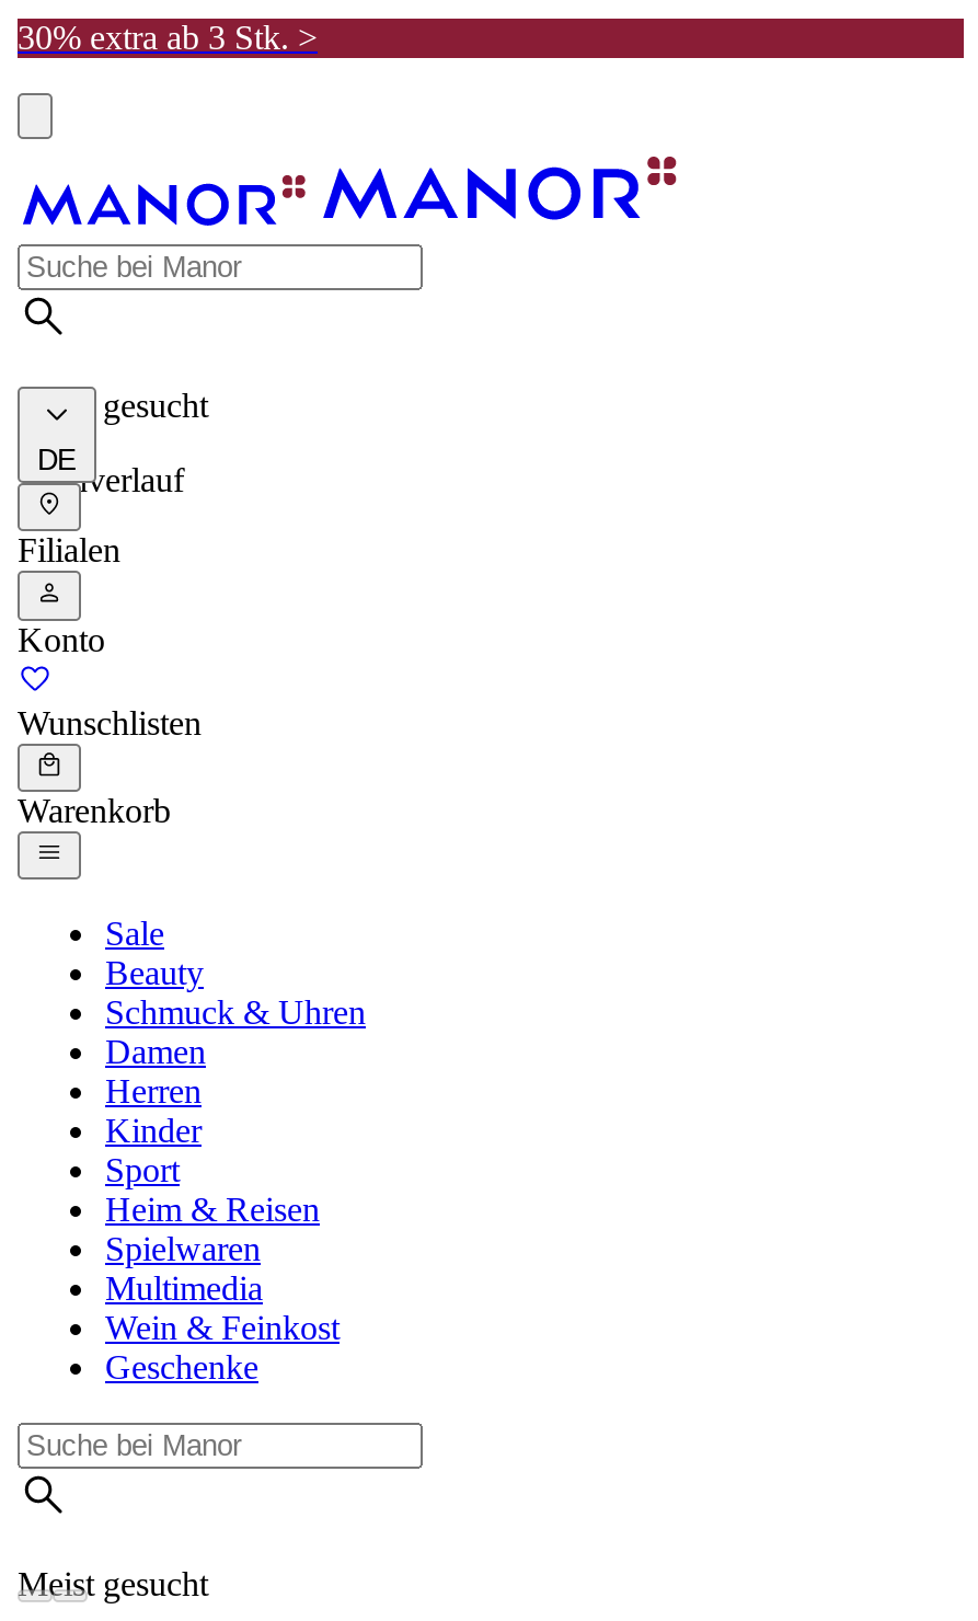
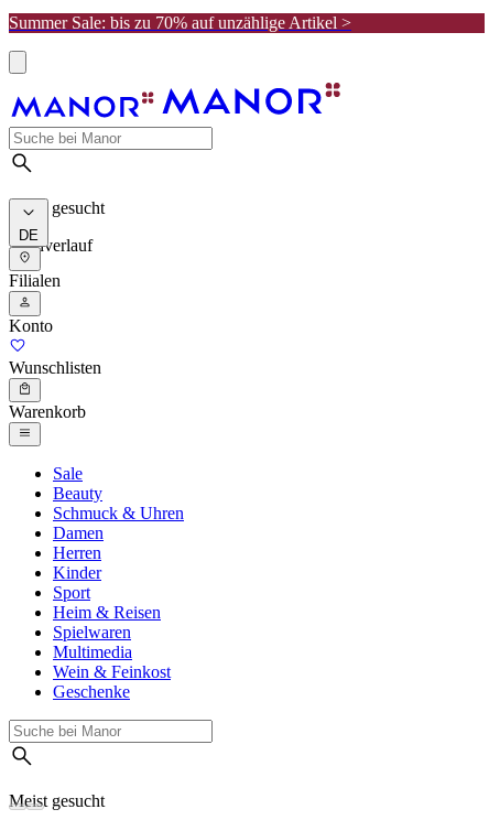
[18,19,318,56] 30% extra ab 3 Stk. > -> [9,13,351,32] Summer Sale: bis zu 70% auf unzählige Artikel >

